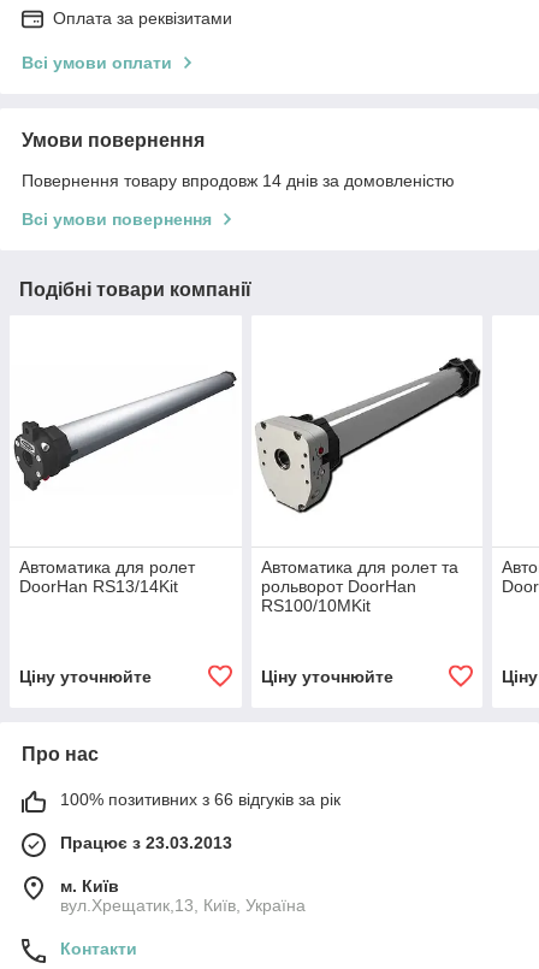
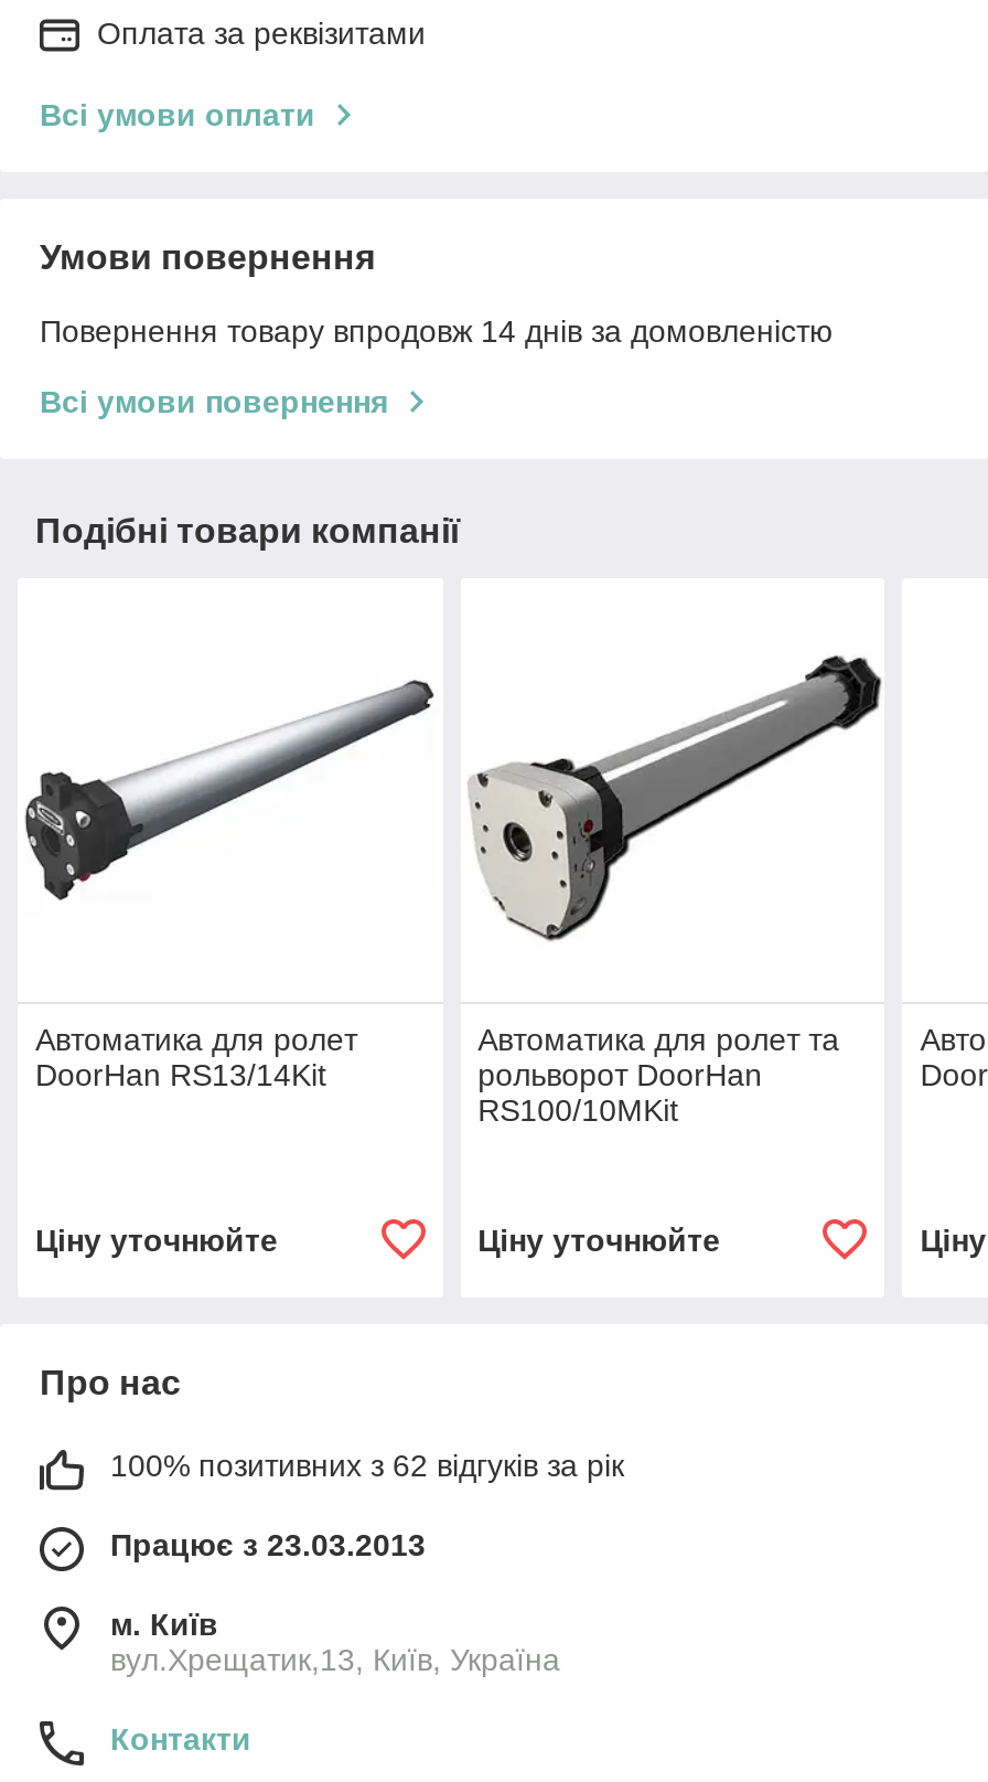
[60,790,340,809] 100% позитивних з 66 відгуків за рік -> [110,1449,624,1484] 100% позитивних з 62 відгуків за рік

